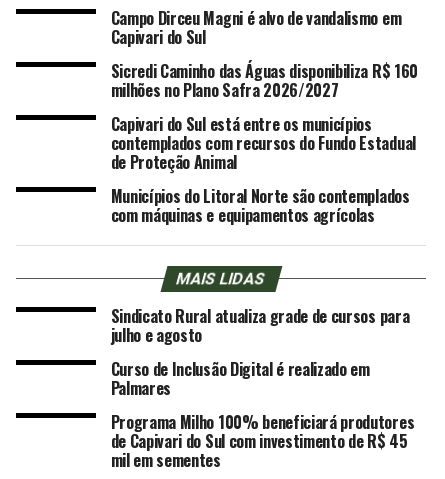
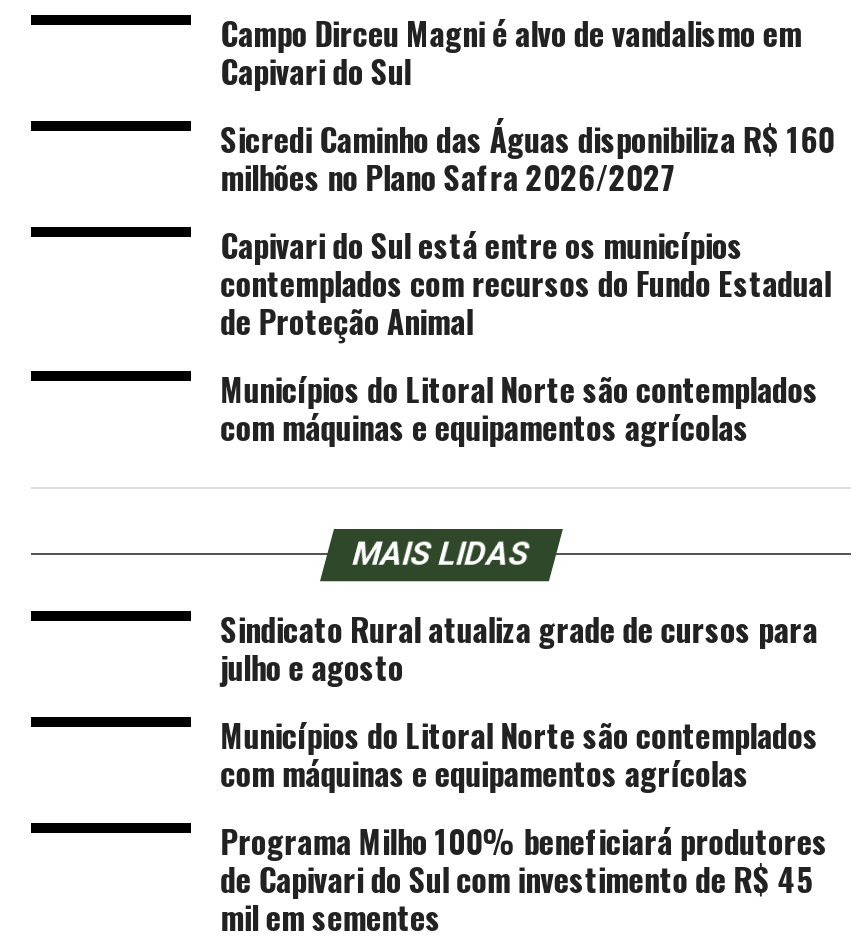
[111,357,370,400] Curso de Inclusão Digital é realizado em | Palmares -> [220,711,818,797] Municípios do Litoral Norte são contemplados | com máquinas e equipamentos agrícolas

